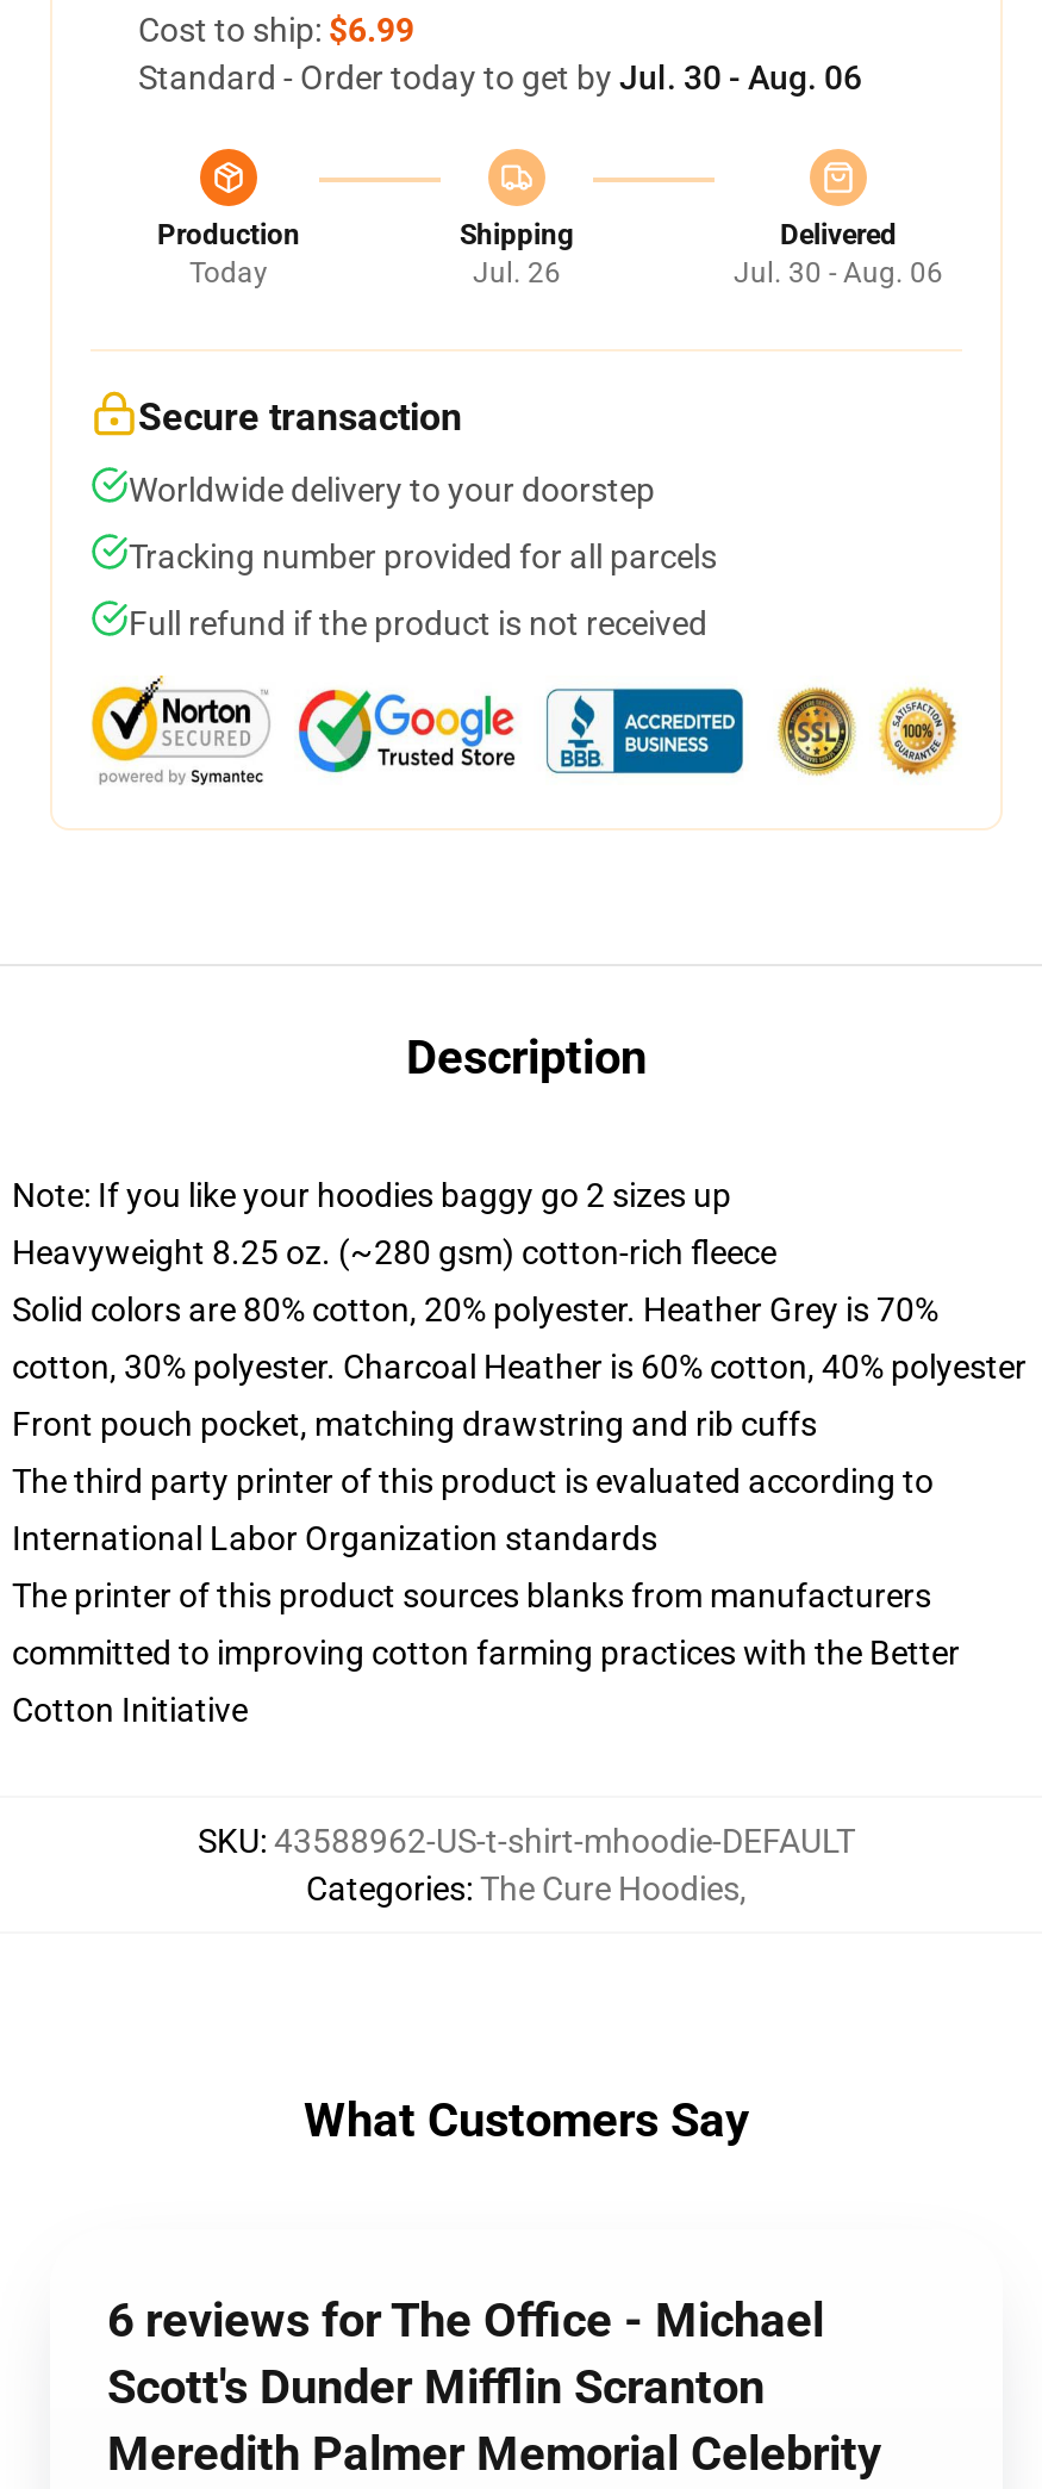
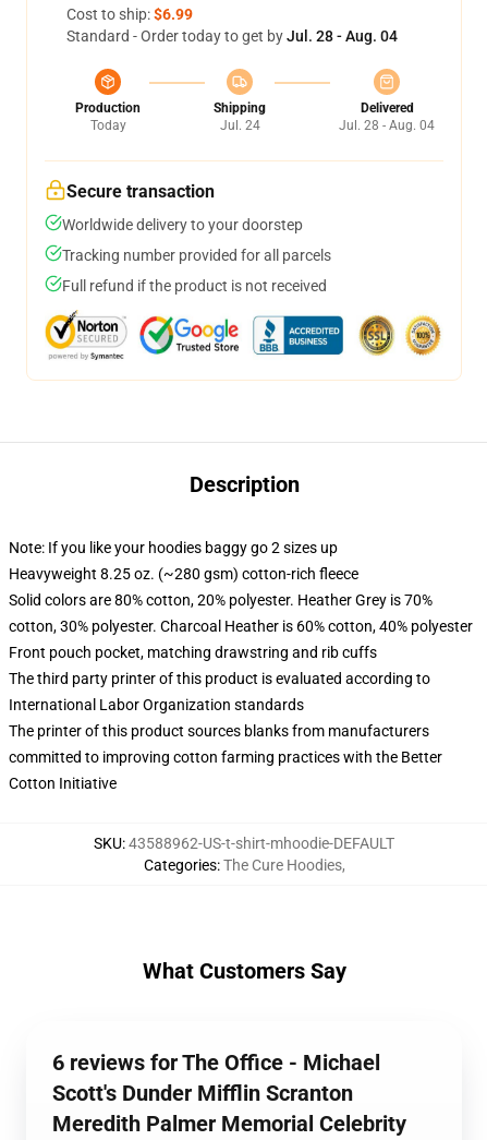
[138,58,862,97] Standard - Order today to get by Jul. 30 - Aug. 06 -> [66,27,398,45] Standard - Order today to get by Jul. 28 - Aug. 04
[473,256,561,290] Jul. 26 -> [220,118,260,133] Jul. 24
[734,256,943,290] Jul. 30 - Aug. 06 -> [339,118,435,133] Jul. 28 - Aug. 04

